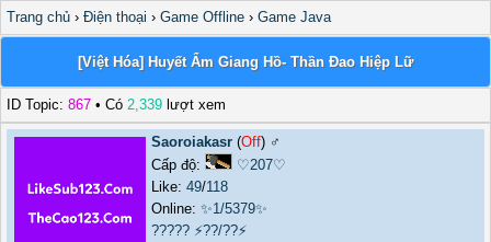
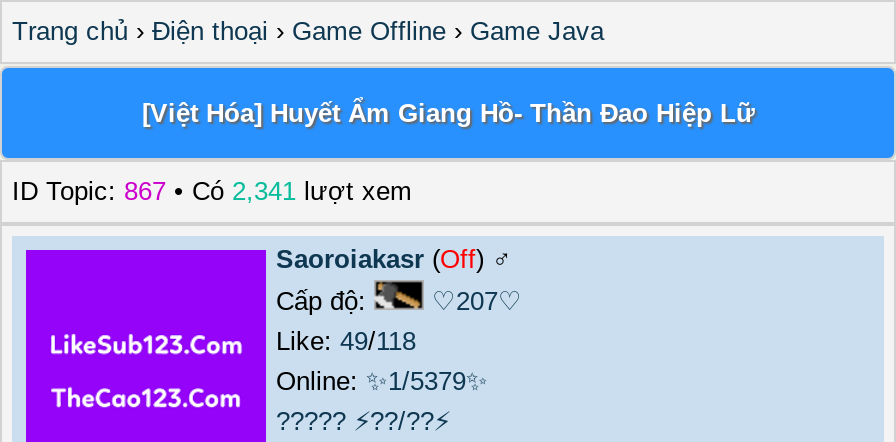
[7,97,226,113] ID Topic: 867 • Có 2,339 lượt xem -> [12,177,412,207] ID Topic: 867 • Có 2,341 lượt xem

